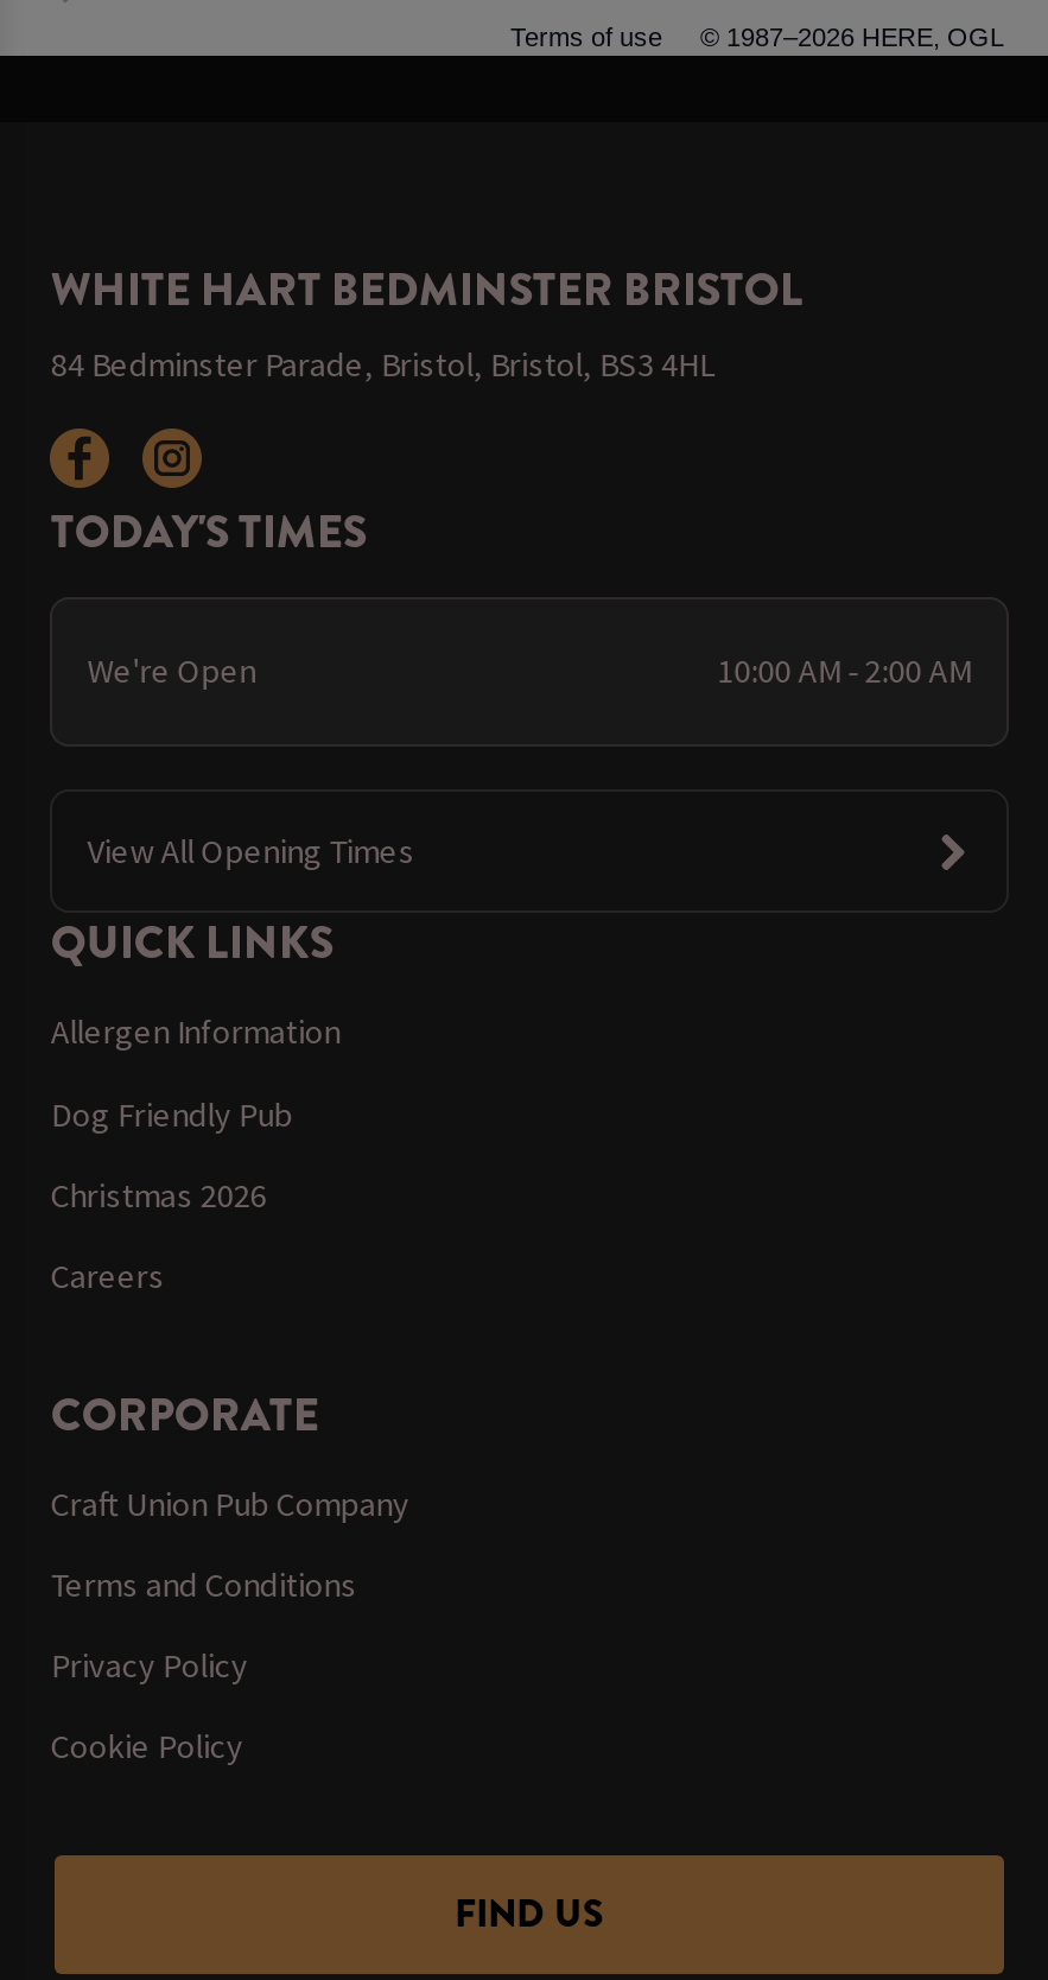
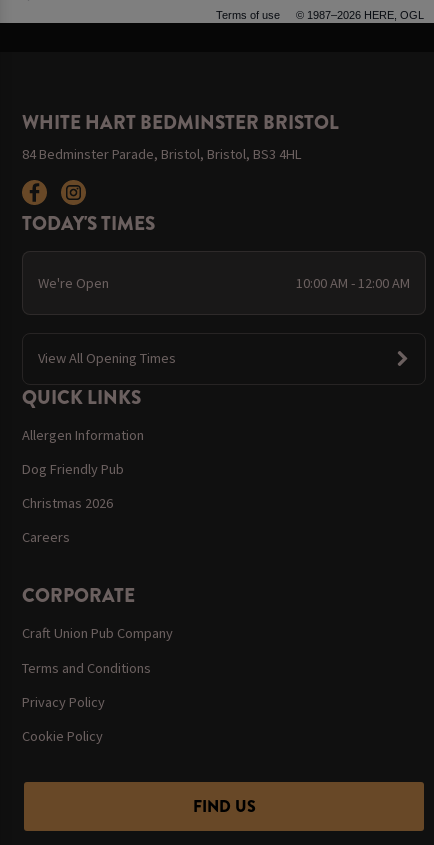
[717,650,971,692] 10:00 AM - 2:00 AM -> [296,274,410,292] 10:00 AM - 12:00 AM

